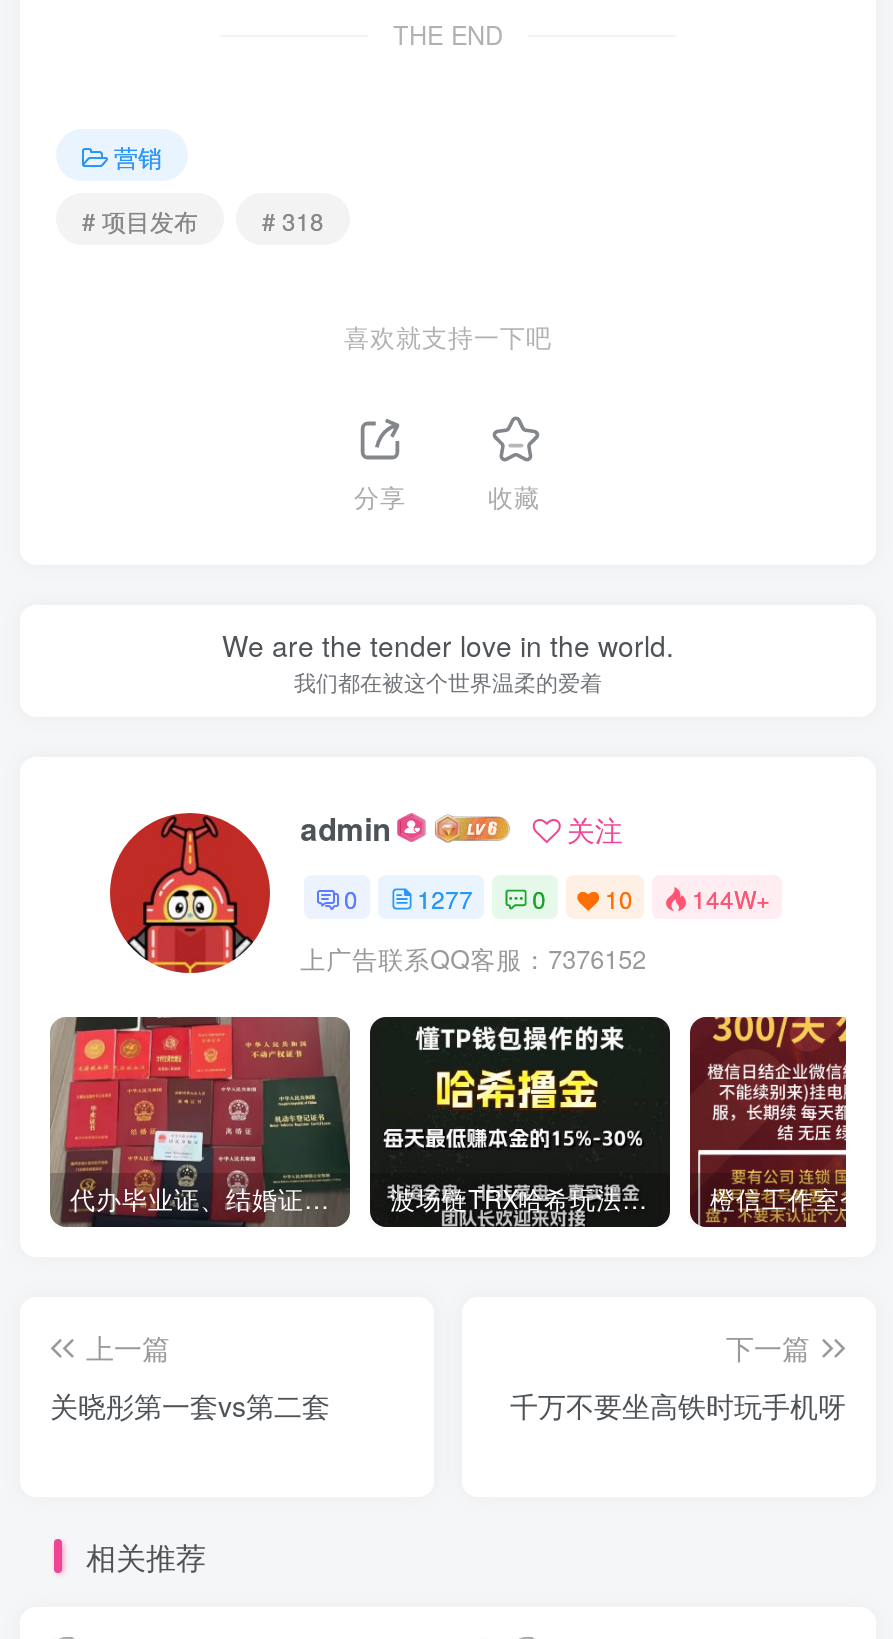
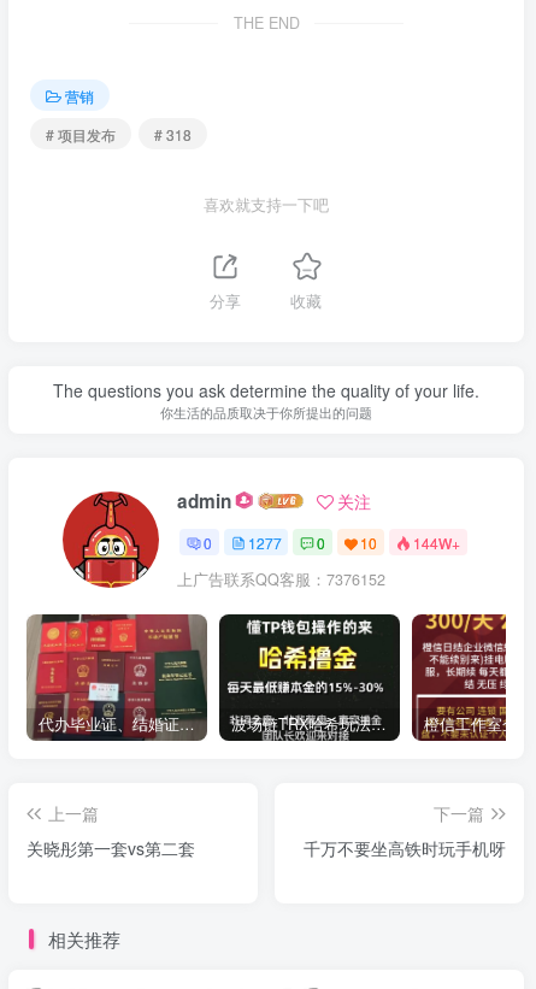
[222,625,674,697] We are the tender love in the world. | 我们都在被这个世界温柔的爱着 -> [53,378,479,421] The questions you ask determine the quality of your life. | 你生活的品质取决于你所提出的问题

